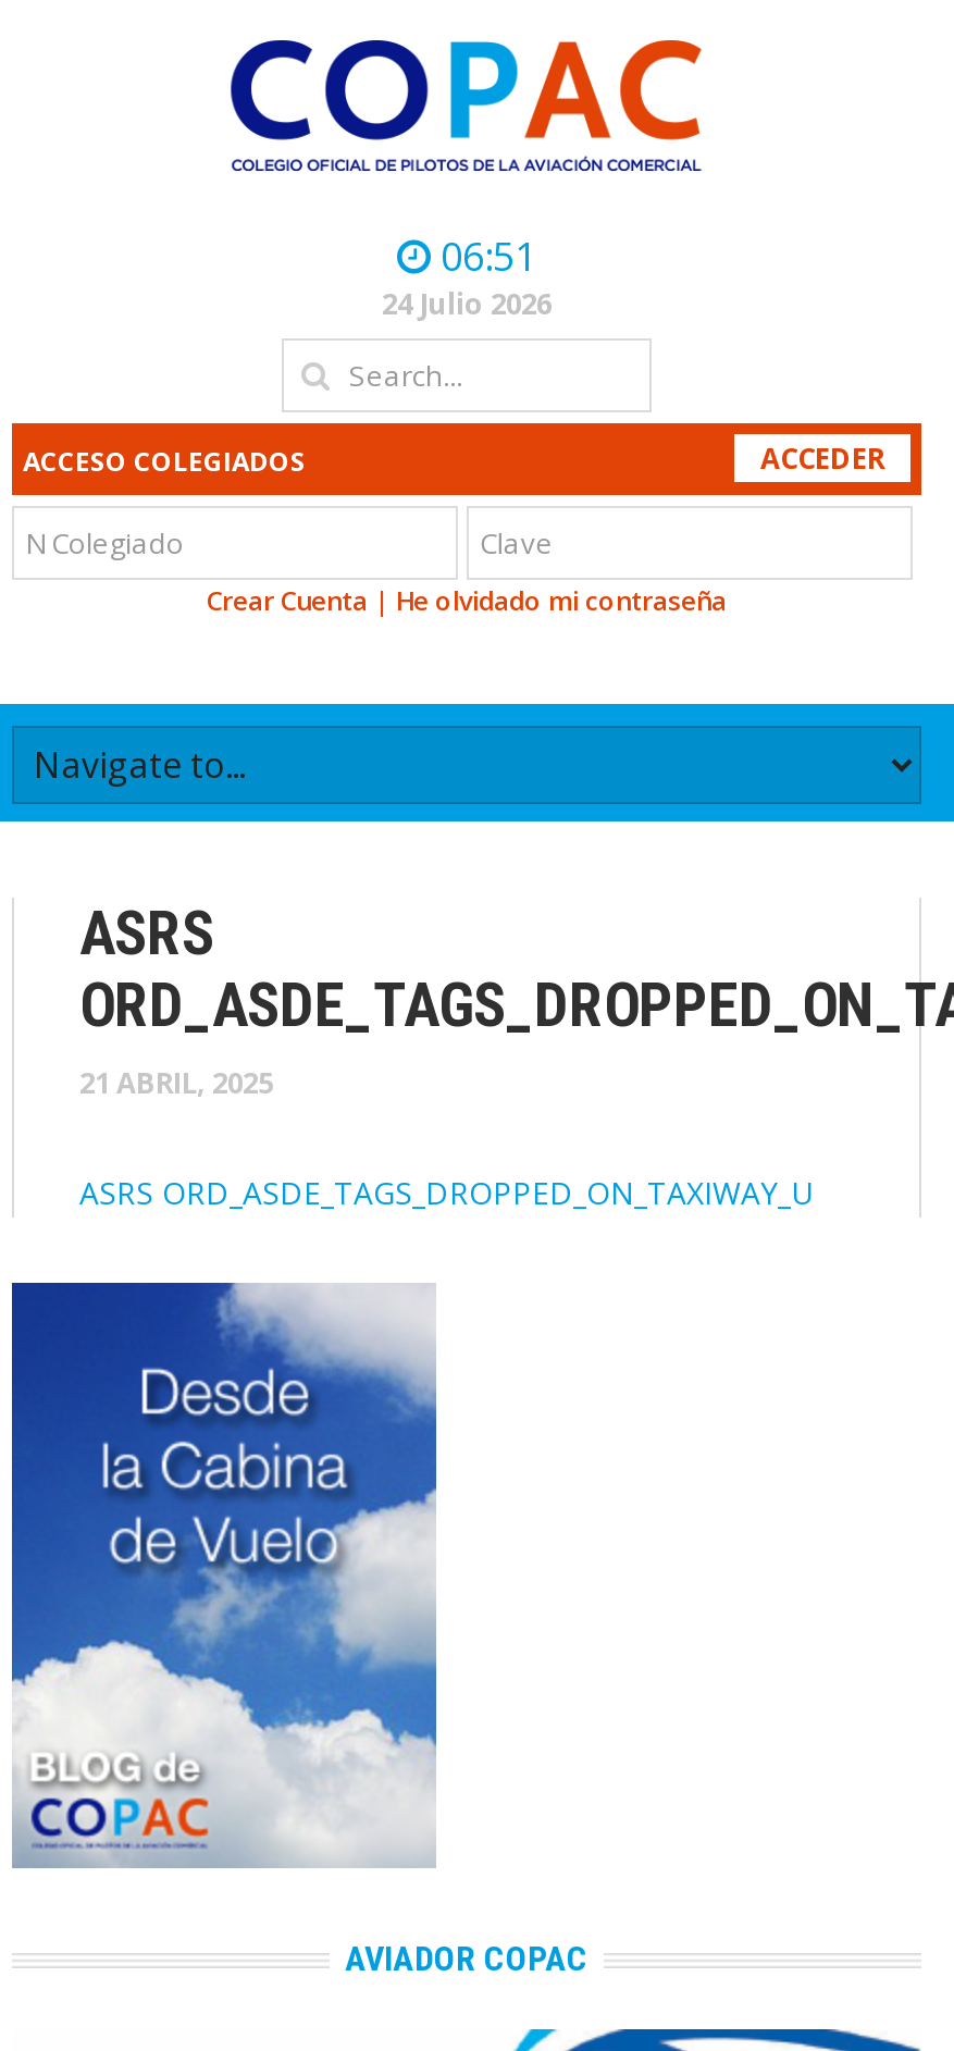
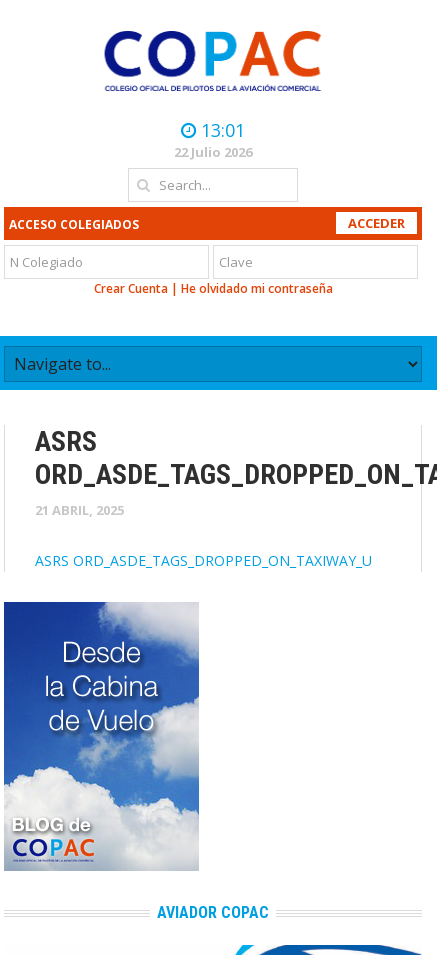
[441,230,536,282] 06:51 -> [201,118,245,142] 13:01
[382,284,552,323] 24 Julio 2026 -> [174,143,252,161] 22 Julio 2026

